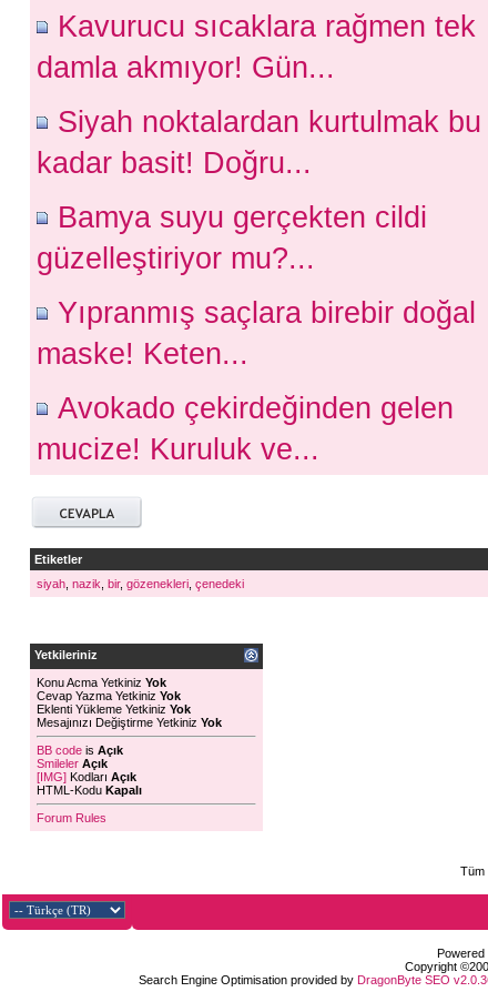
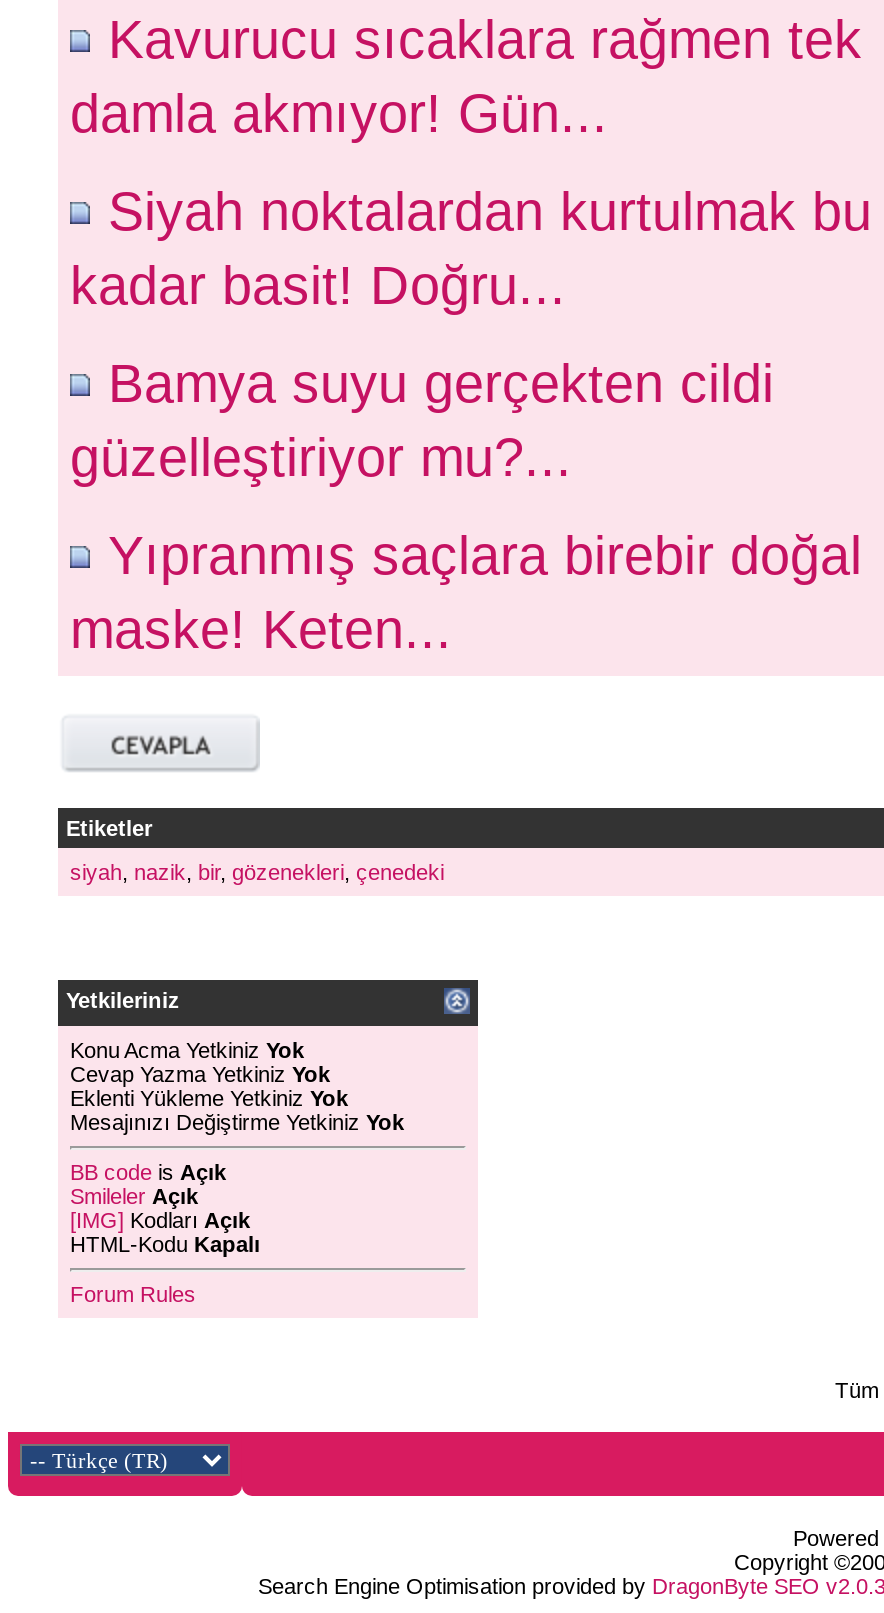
[37,392,454,466] Avokado çekirdeğinden gelen | mucize! Kuruluk ve... -> none

